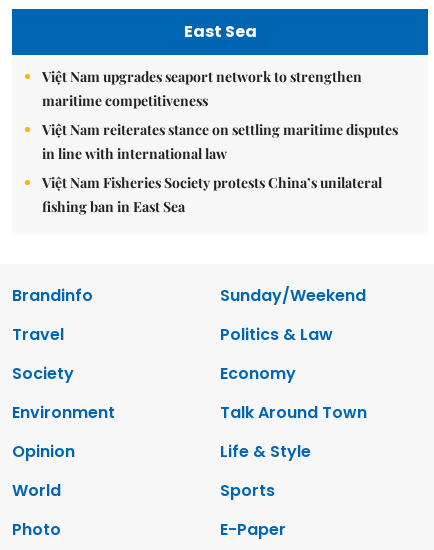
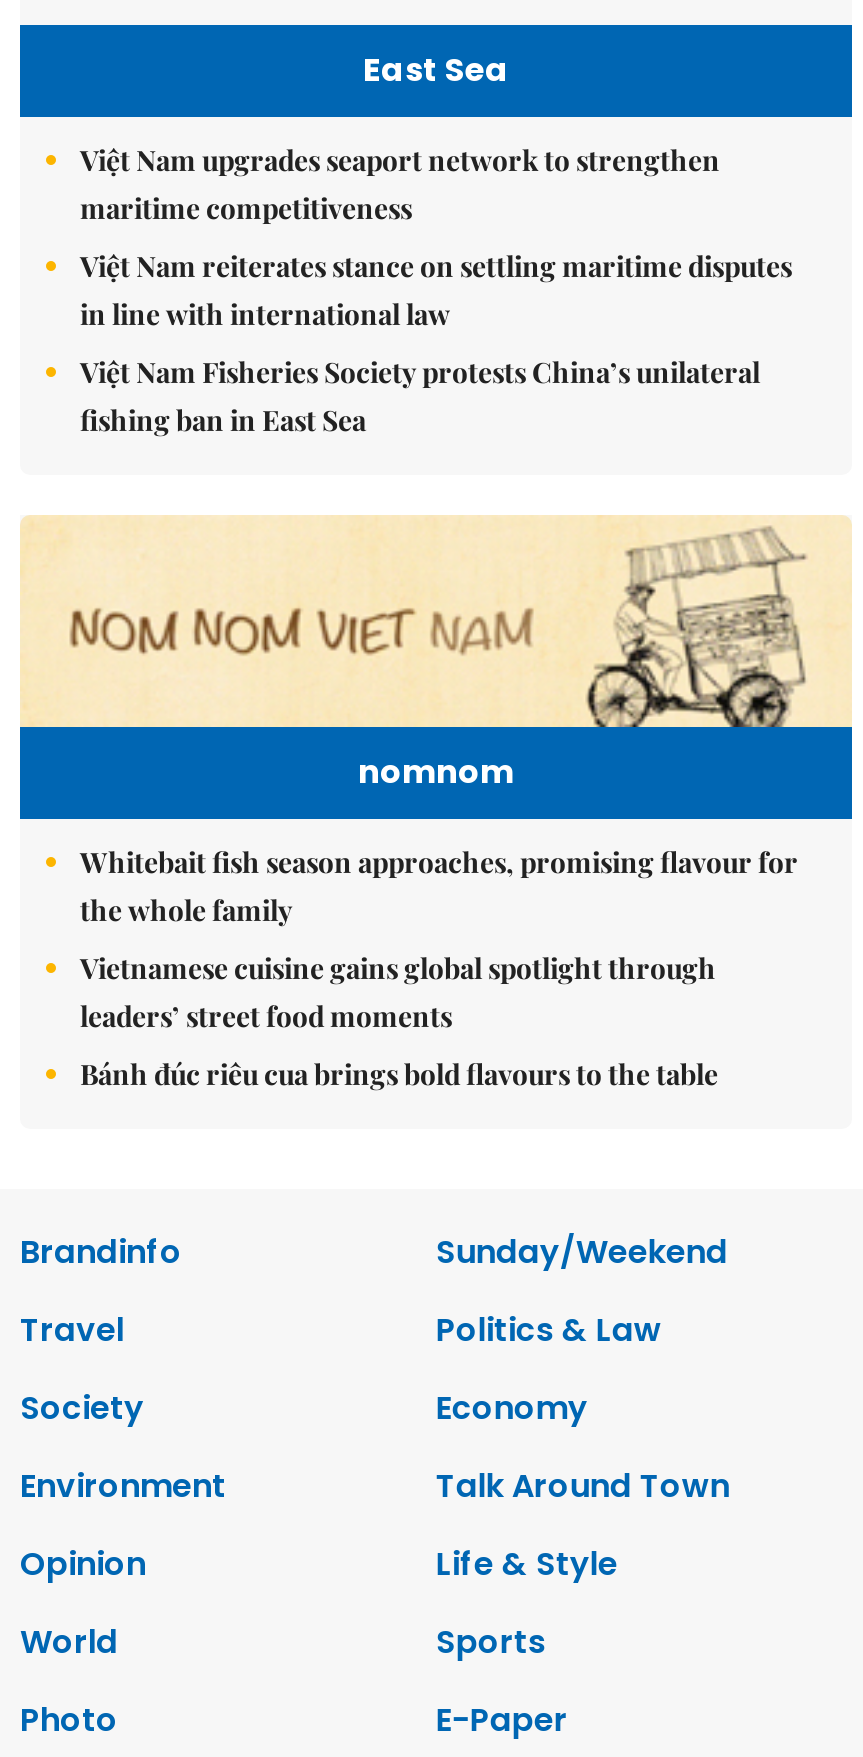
none -> [20,514,852,1094] [image] | nomnom | Whitebait fish season approaches, promising flavour for | the whole family | Vietnamese cuisine gains global spotlight through | leaders’ street food moments | Bánh đúc riêu cua brings bold flavours to the table

